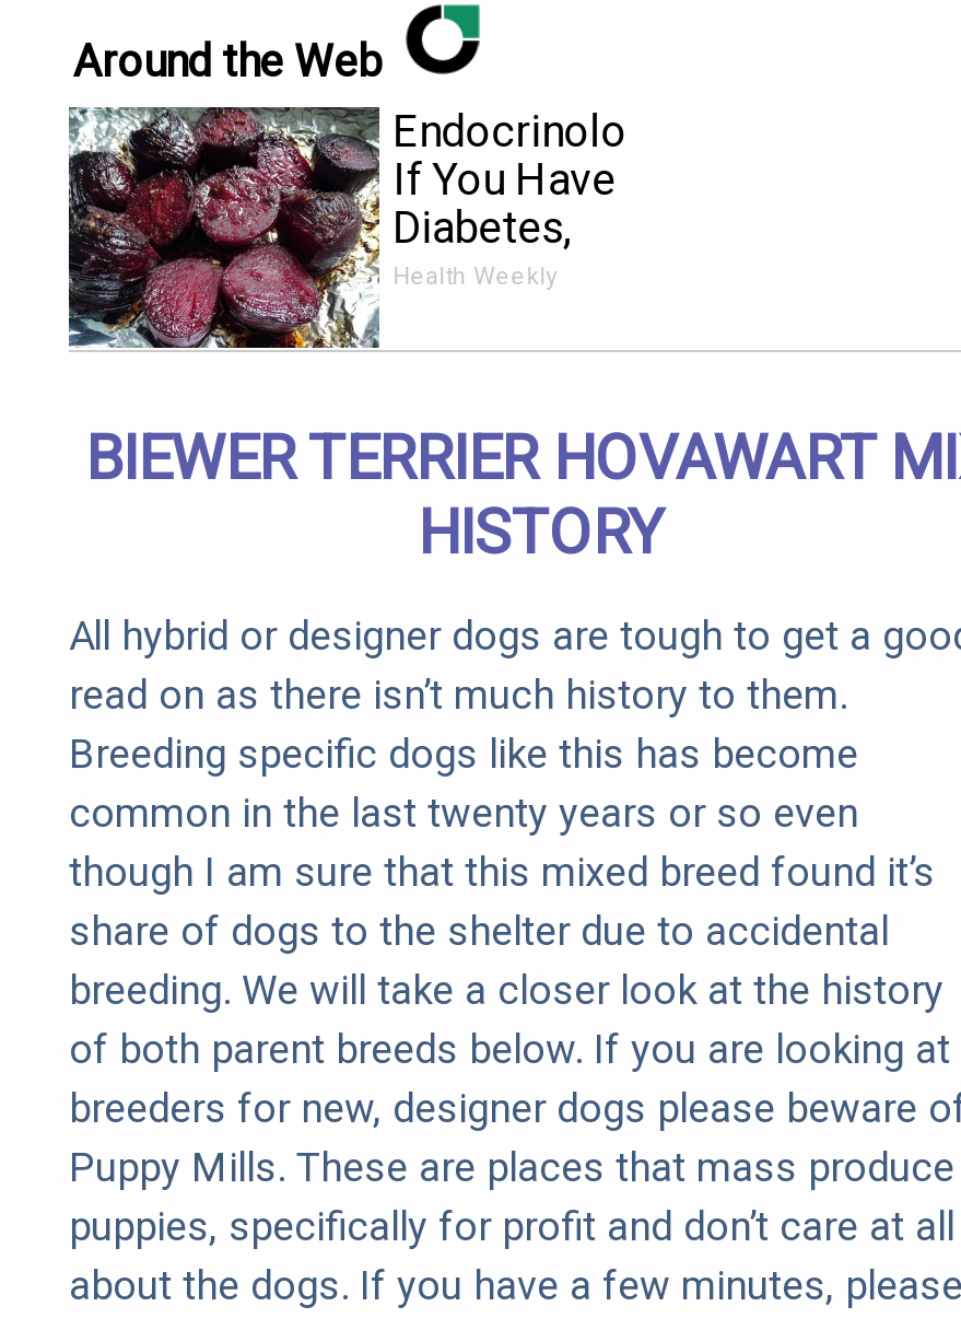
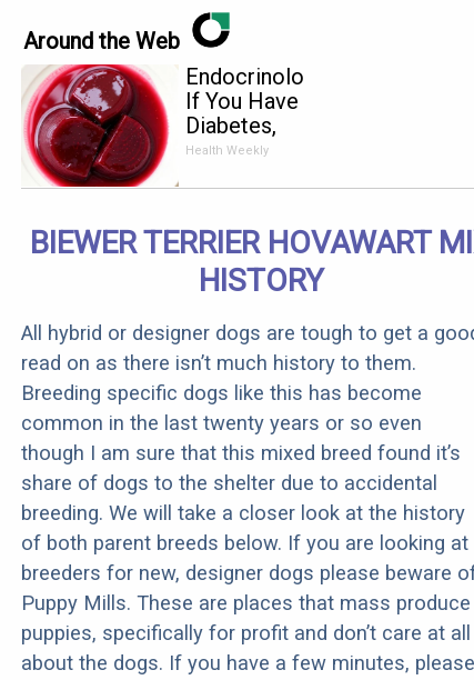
[67,105,382,350] [image] -> [21,63,179,188] [image]

